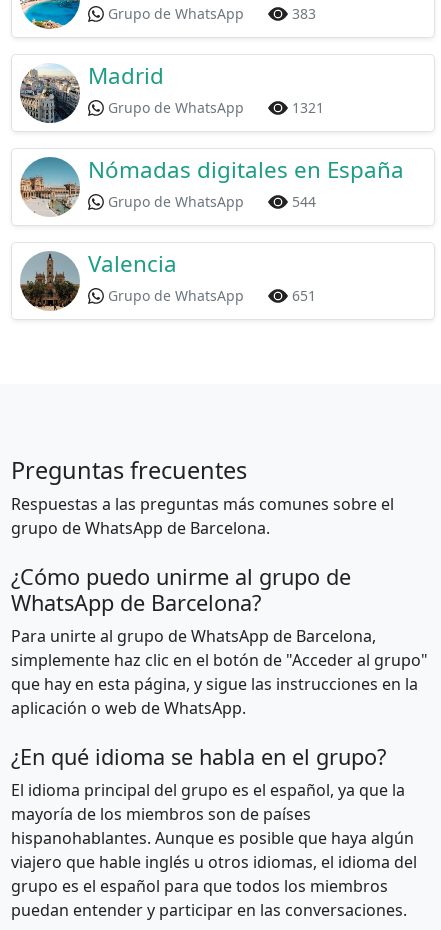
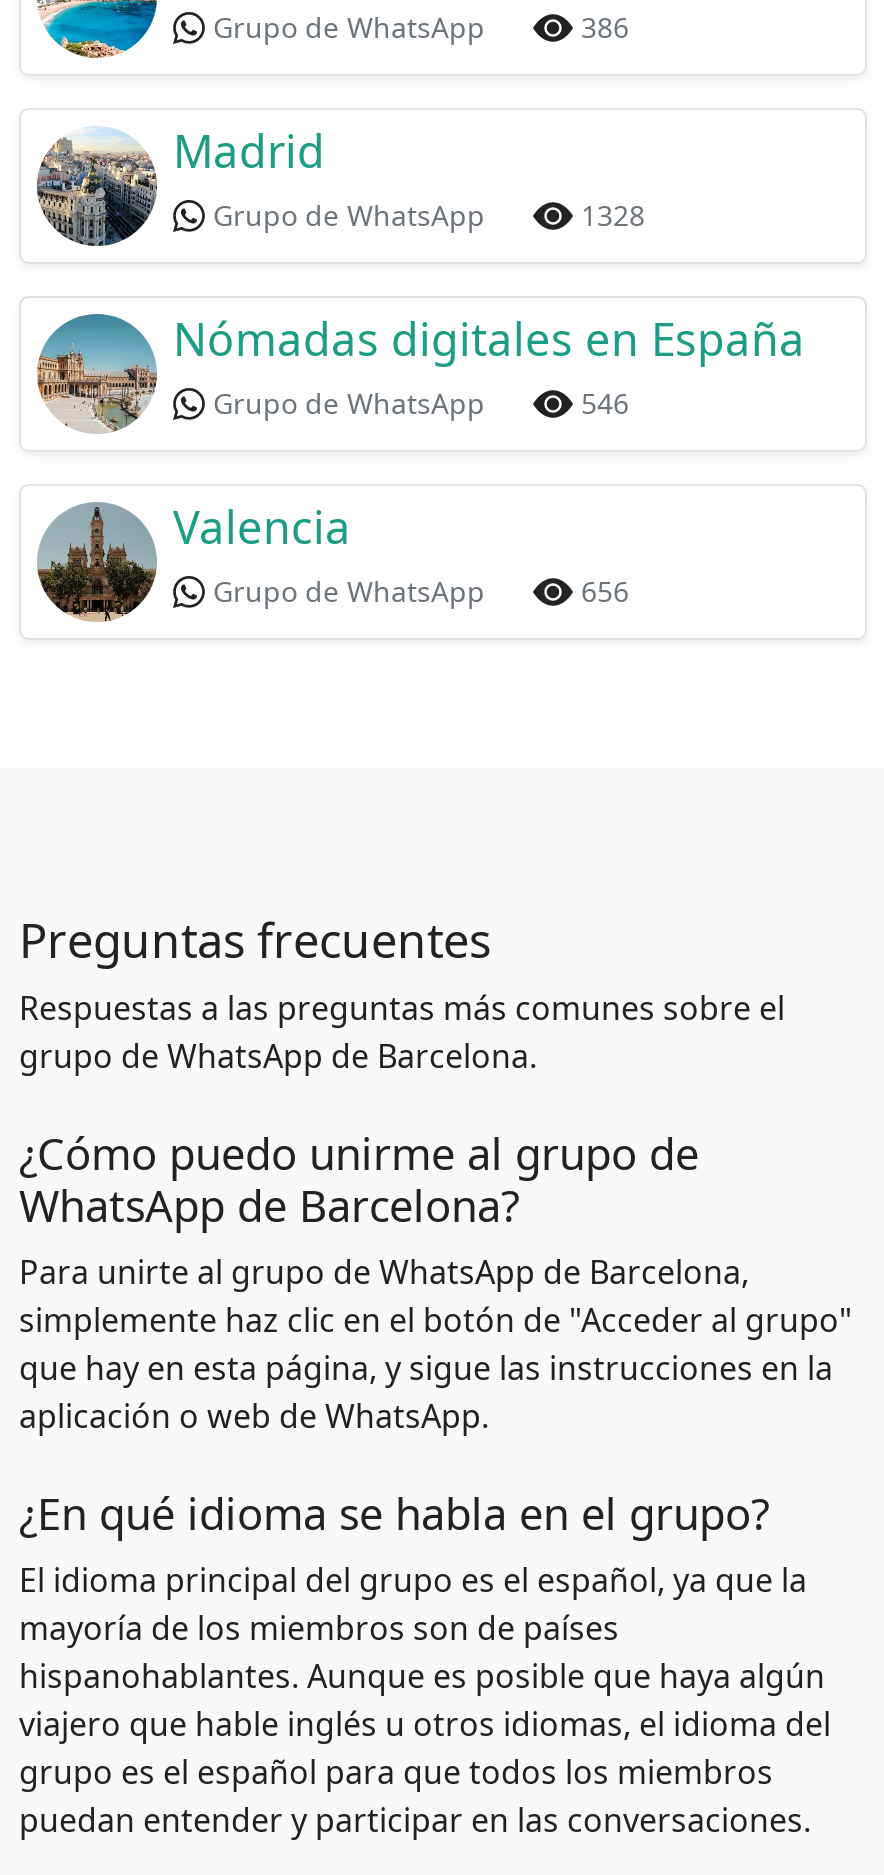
[292,4,316,23] 383 -> [581,8,629,46] 386
[292,98,324,117] 1321 -> [581,196,645,234] 1328
[292,192,316,211] 544 -> [581,384,629,422] 546
[292,286,316,305] 651 -> [581,572,629,610] 656

